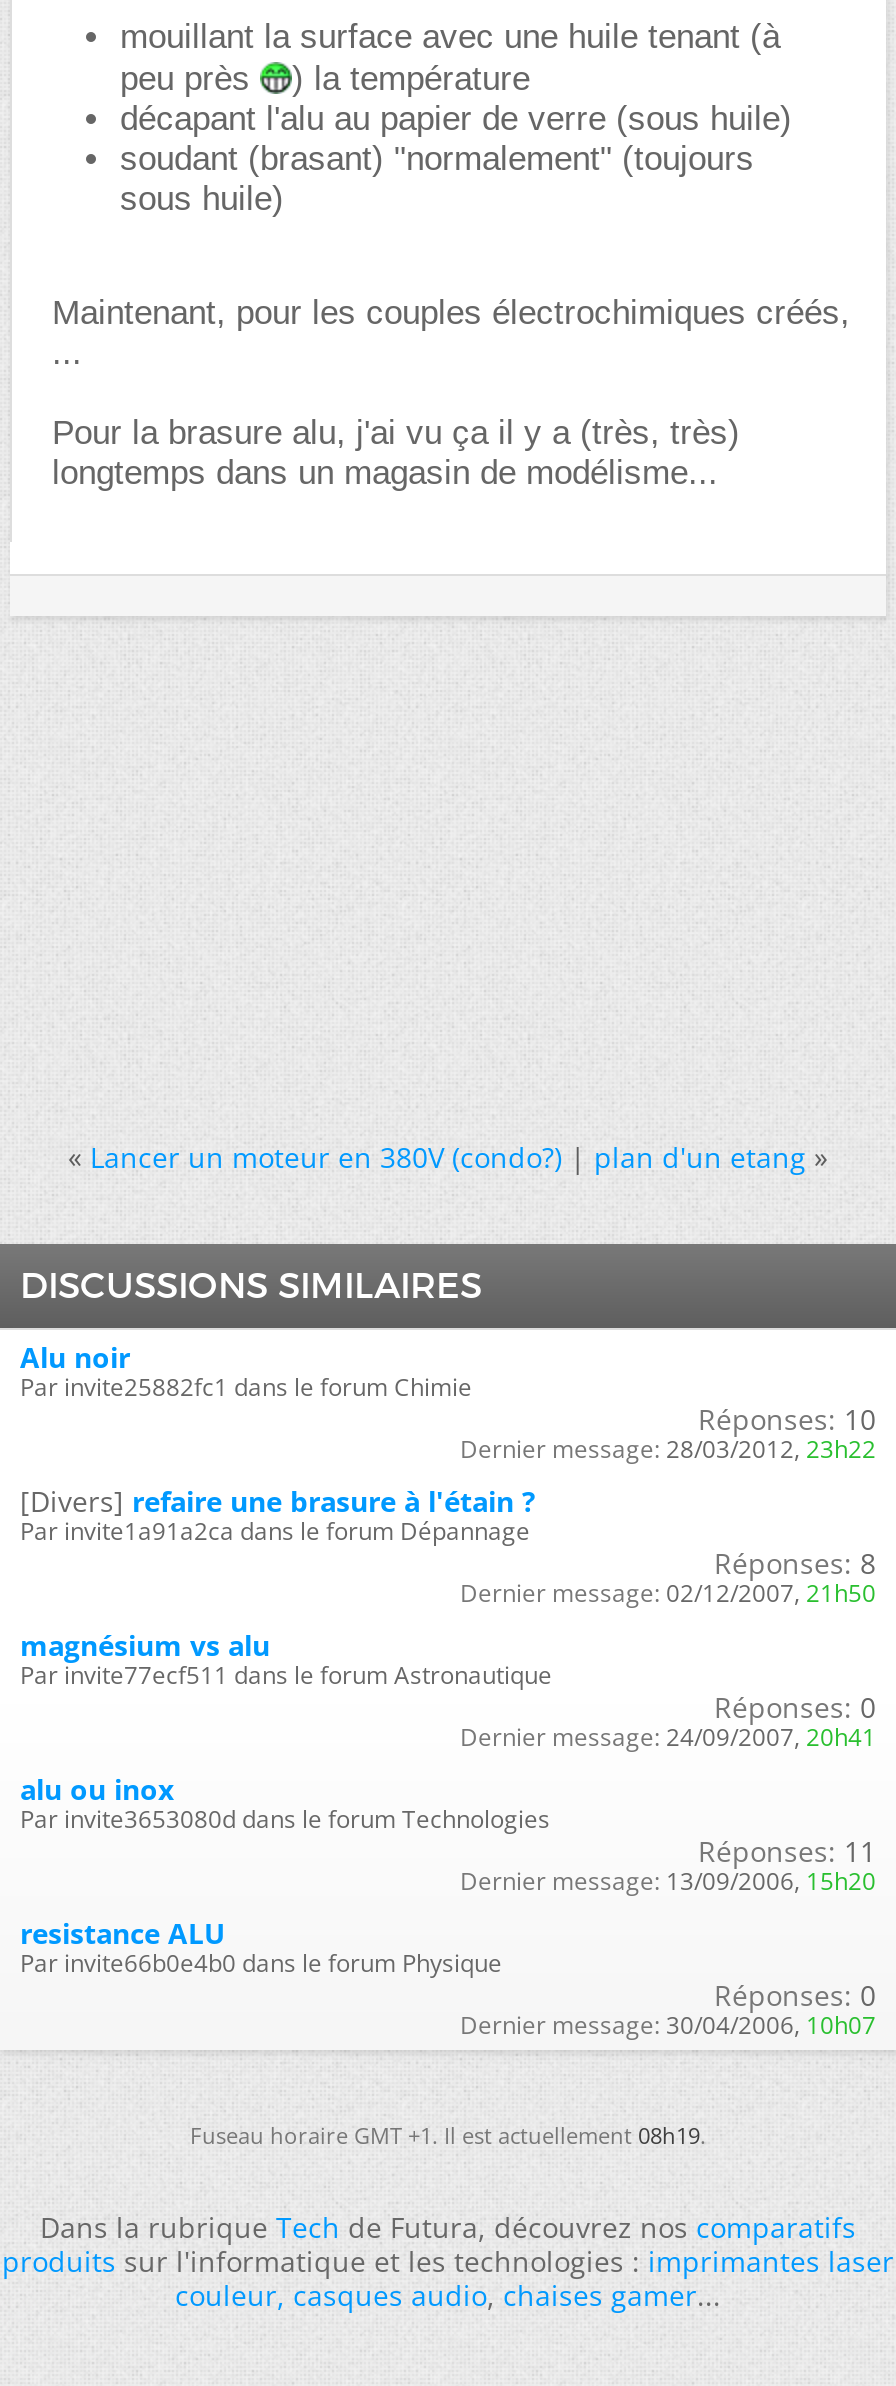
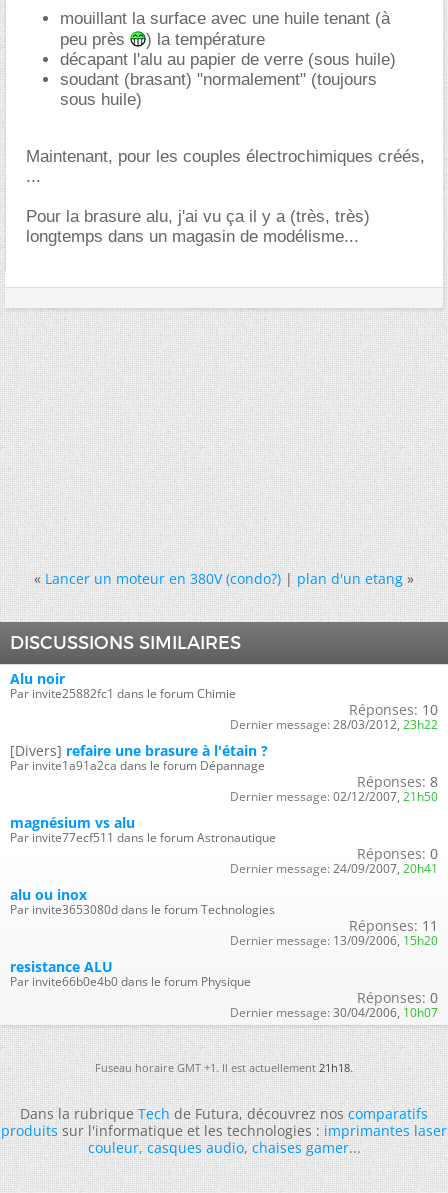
[190,2120,706,2150] Fuseau horaire GMT +1. Il est actuellement 08h19. -> [95,1060,353,1075] Fuseau horaire GMT +1. Il est actuellement 21h18.

